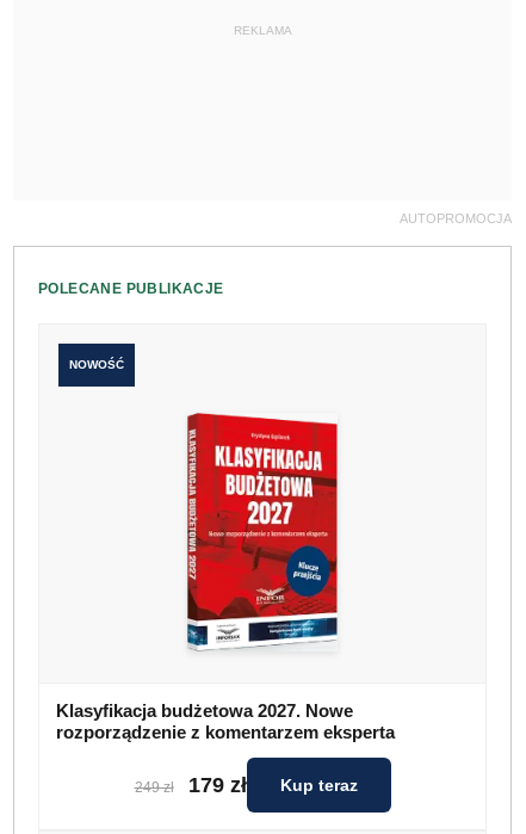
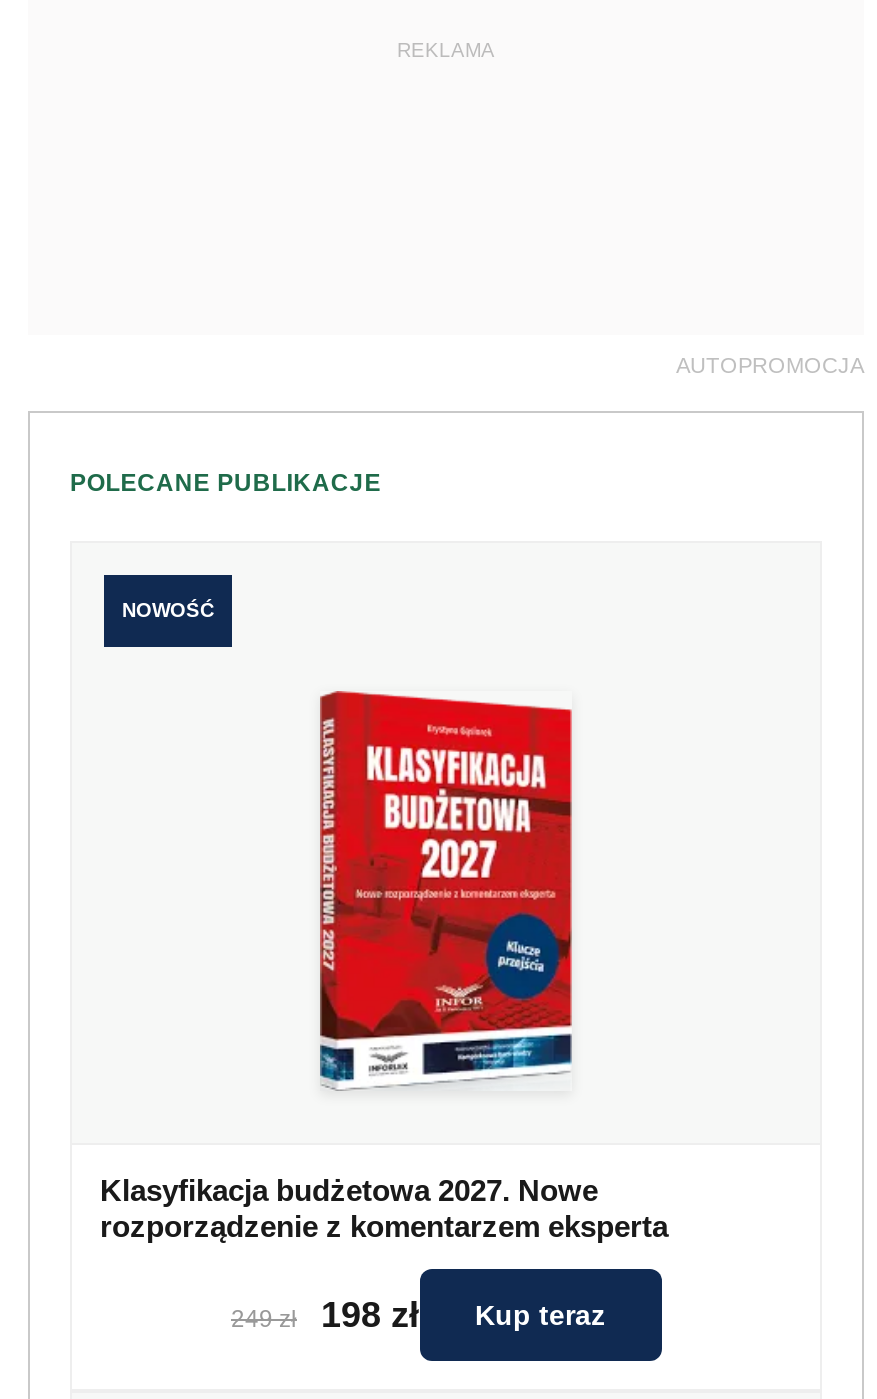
[188,773,246,797] 179 zł -> [321,1295,419,1335] 198 zł

